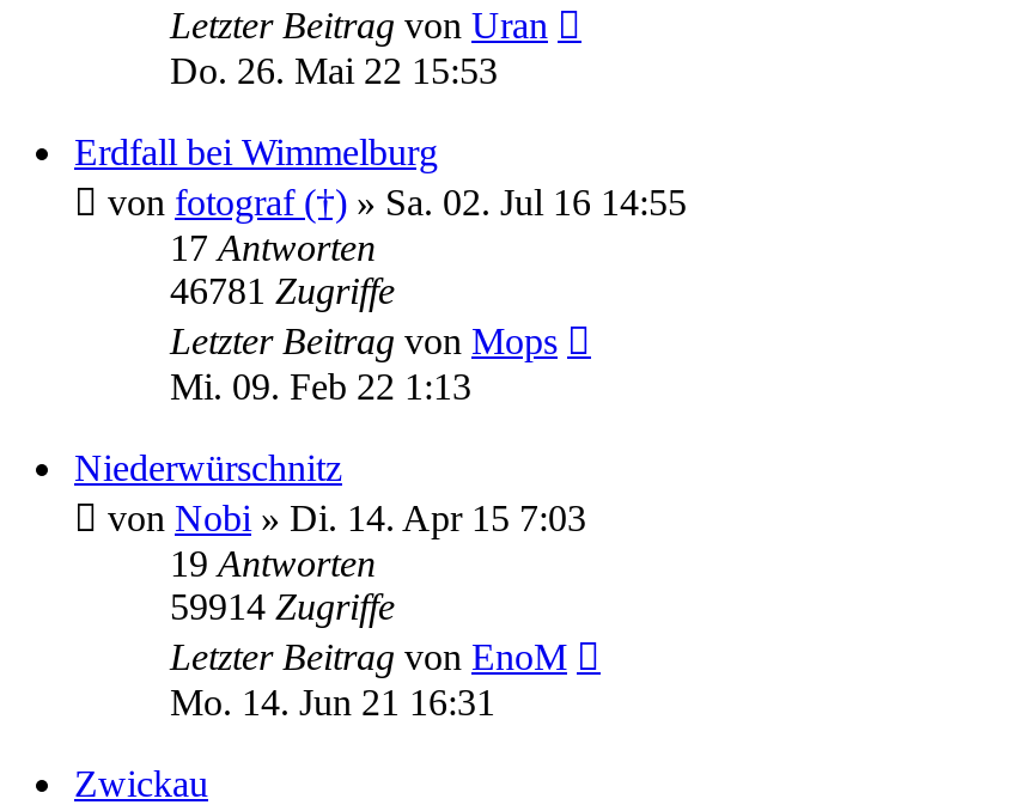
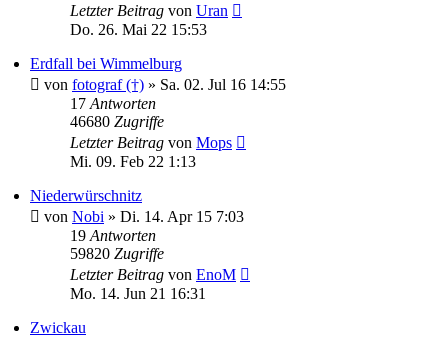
[170,270,395,311] 46781 Zugriffe -> [70,113,164,130] 46680 Zugriffe
[170,586,395,627] 59914 Zugriffe -> [70,245,164,262] 59820 Zugriffe

